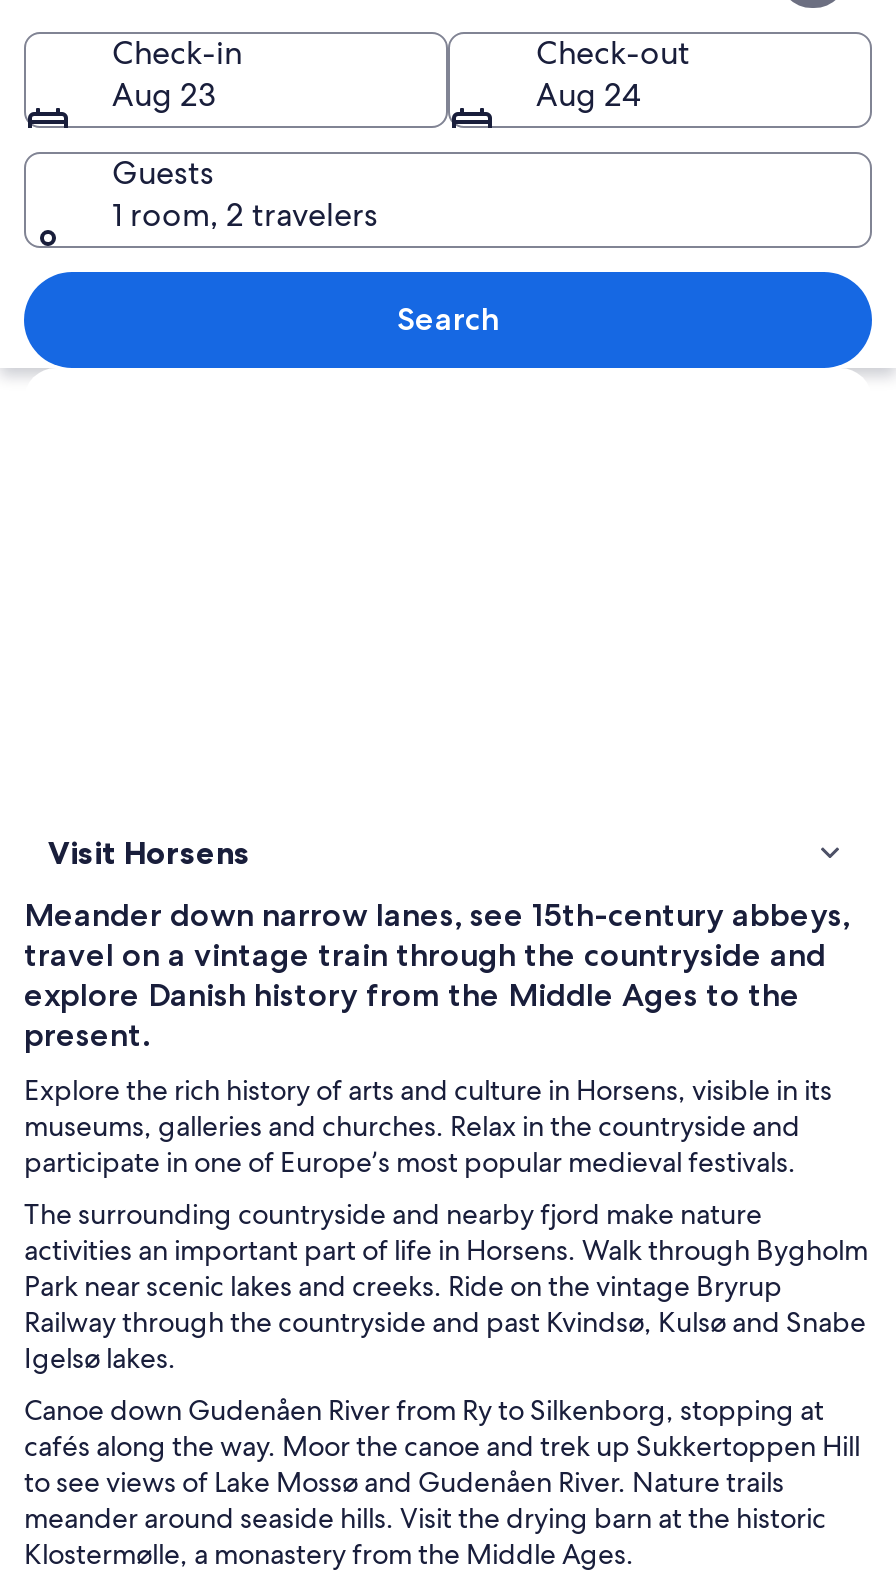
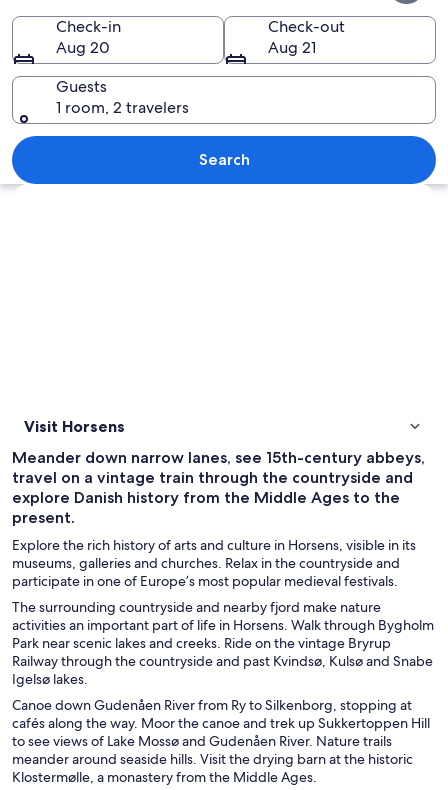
[112,73,216,115] Aug 23 -> [56,36,110,57] Aug 20
[536,73,640,115] Aug 24 -> [268,36,316,57] Aug 21

